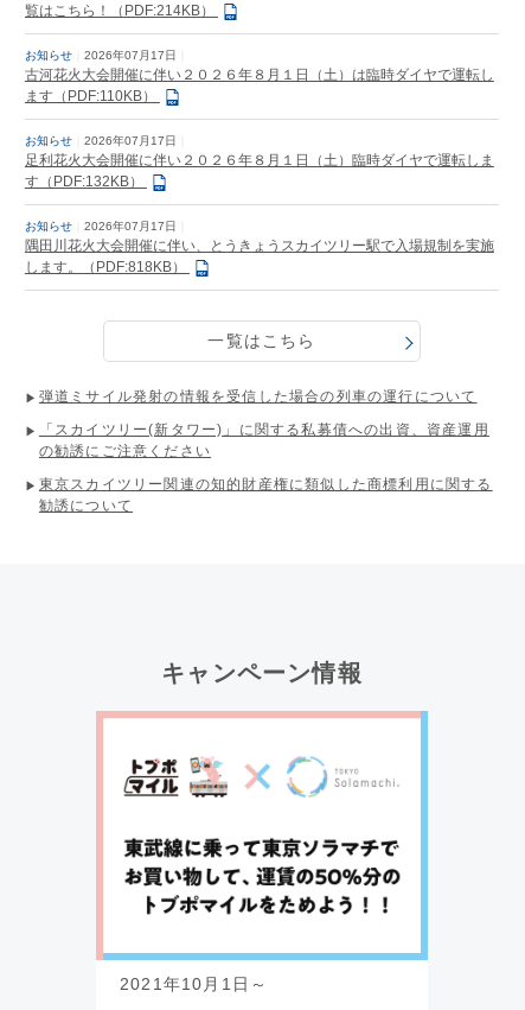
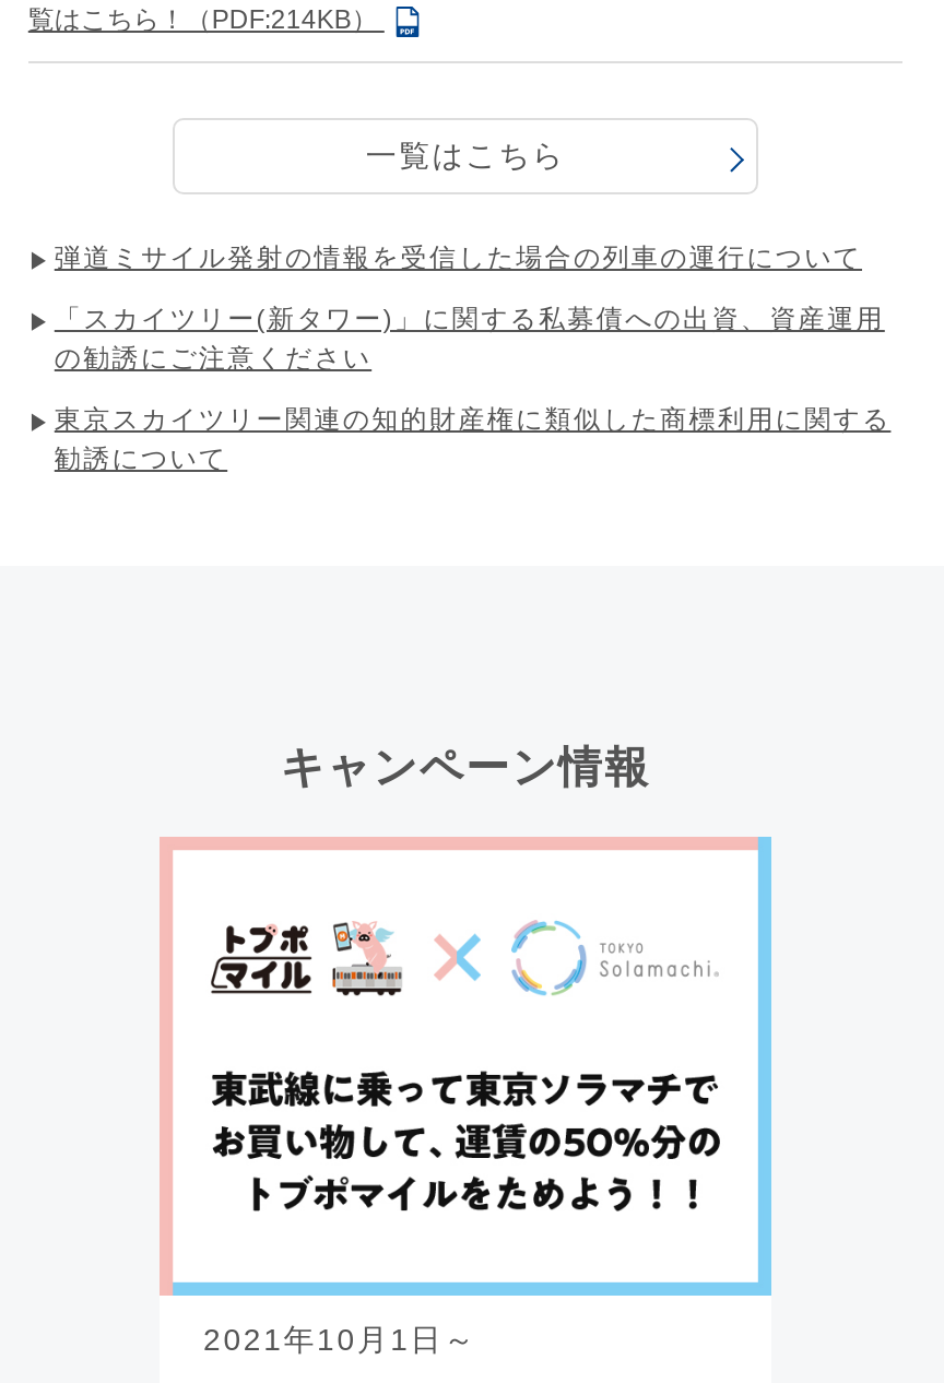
[25,49,494,276] お知らせ | 2026年07月17日 | 古河花火大会開催に伴い２０２６年８月１日（土）は臨時ダイヤで運転し | ます（PDF:110KB） | お知らせ | 2026年07月17日 | 足利花火大会開催に伴い２０２６年８月１日（土）臨時ダイヤで運転しま | す（PDF:132KB） | お知らせ | 2026年07月17日 | 隅田川花火大会開催に伴い、とうきょうスカイツリー駅で入場規制を実施 | します。（PDF:818KB） -> none

